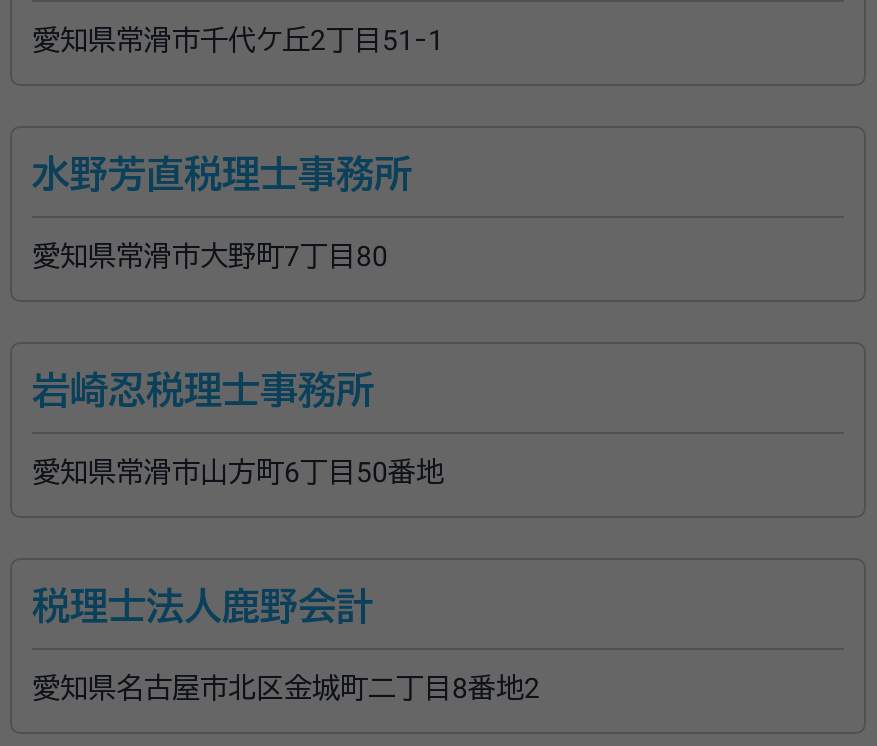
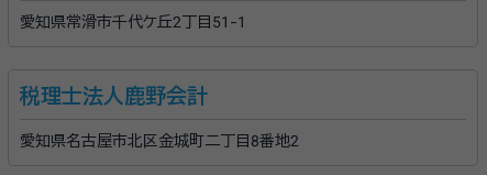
[32,155,412,271] 水野芳直税理士事務所 | 愛知県常滑市大野町7丁目80 -> none
[32,371,444,487] 岩崎忍税理士事務所 | 愛知県常滑市山方町6丁目50番地 -> none

